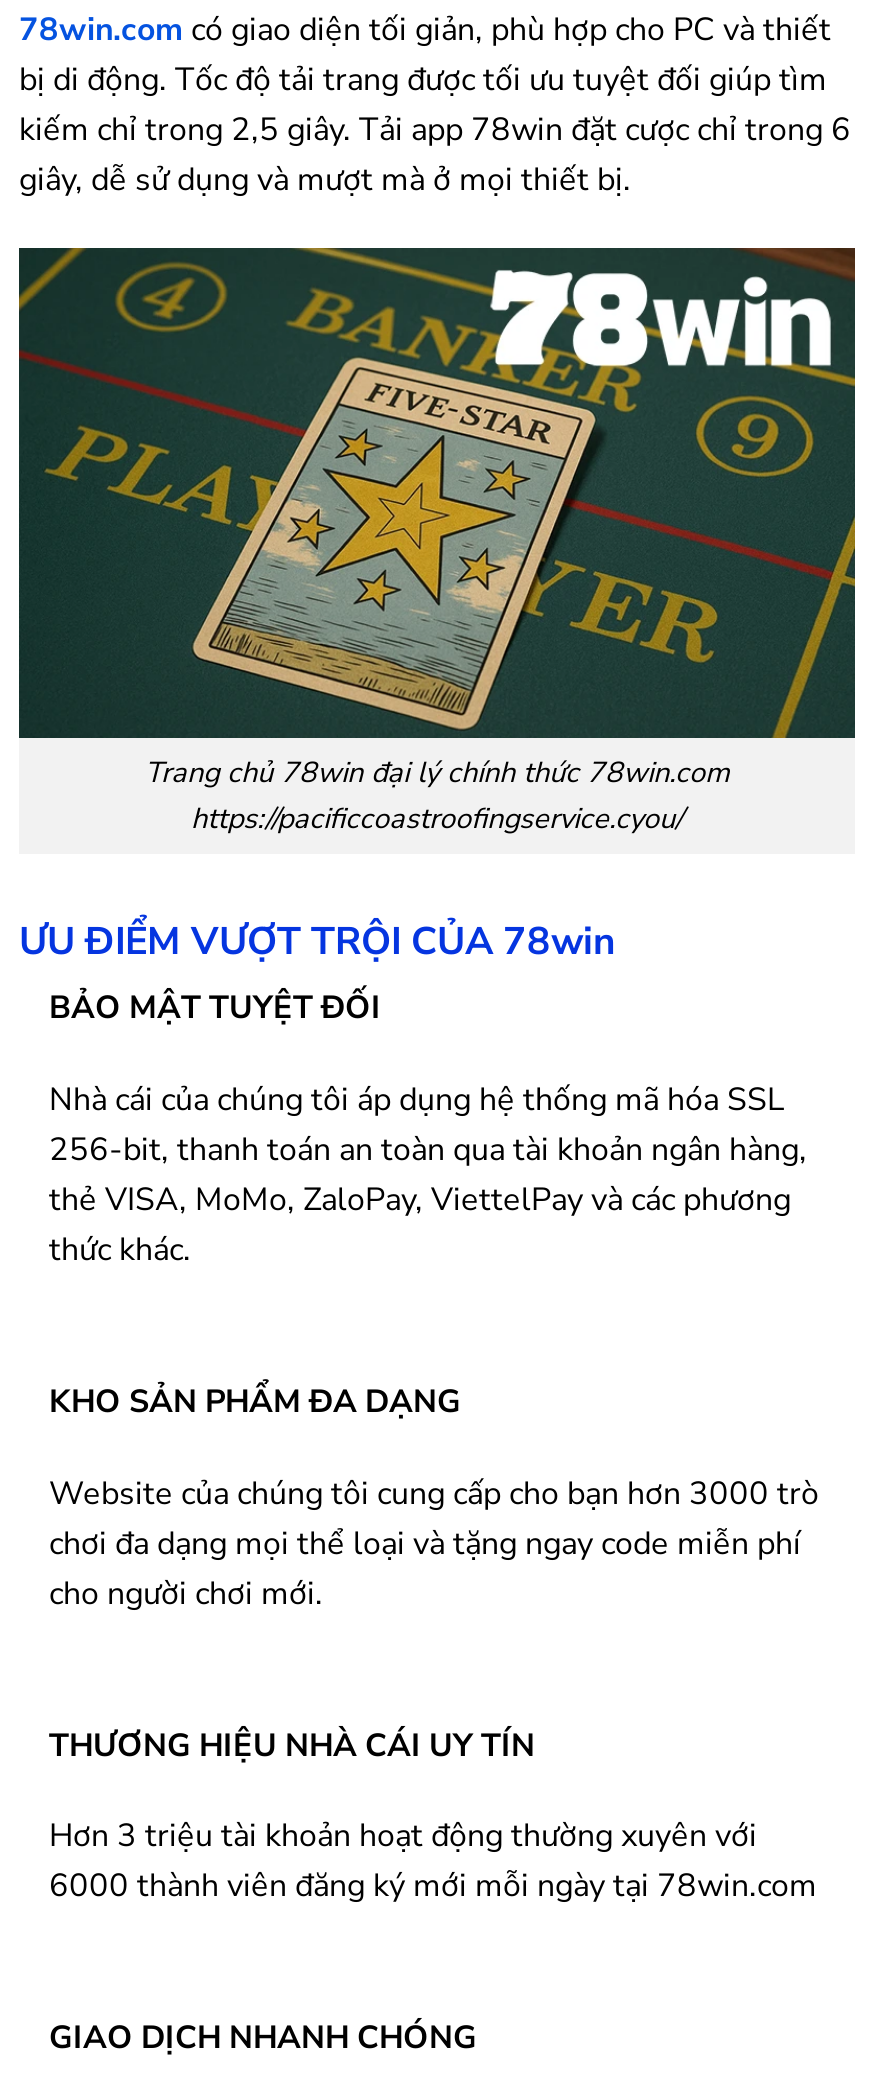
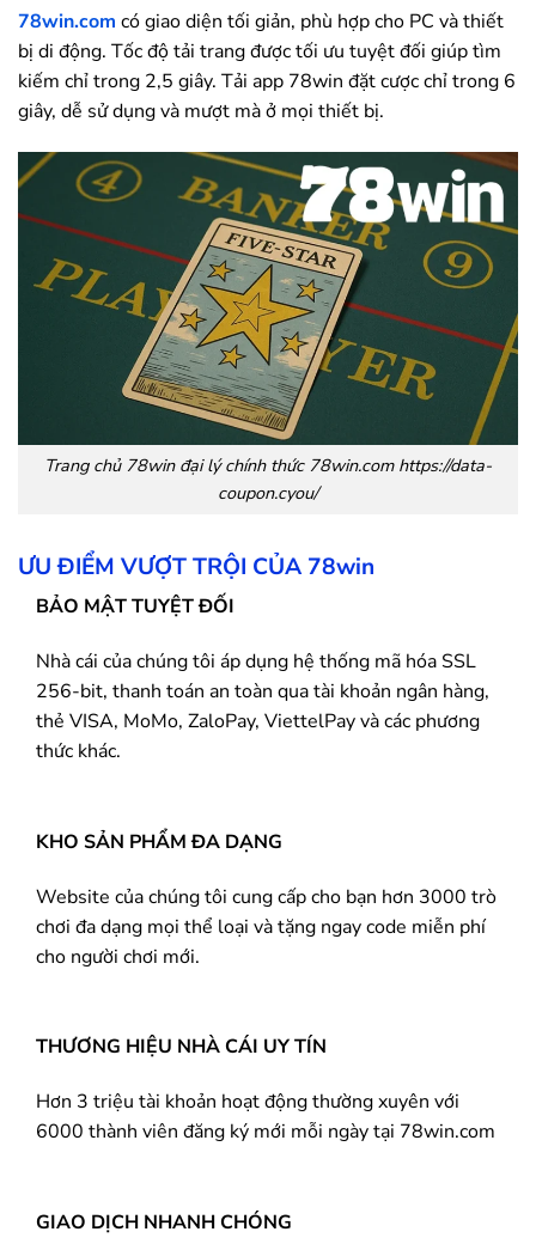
[145,752,729,838] Trang chủ 78win đại lý chính thức 78win.com | https://pacificcoastroofingservice.cyou/ -> [44,453,492,505] Trang chủ 78win đại lý chính thức 78win.com https://data- | coupon.cyou/

